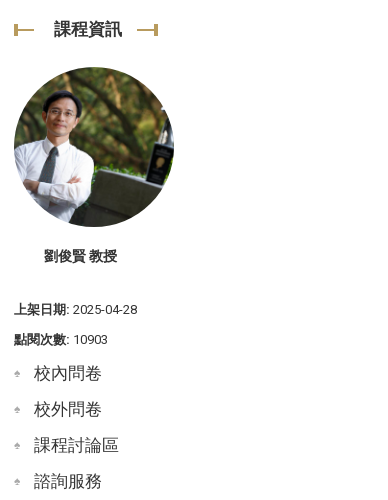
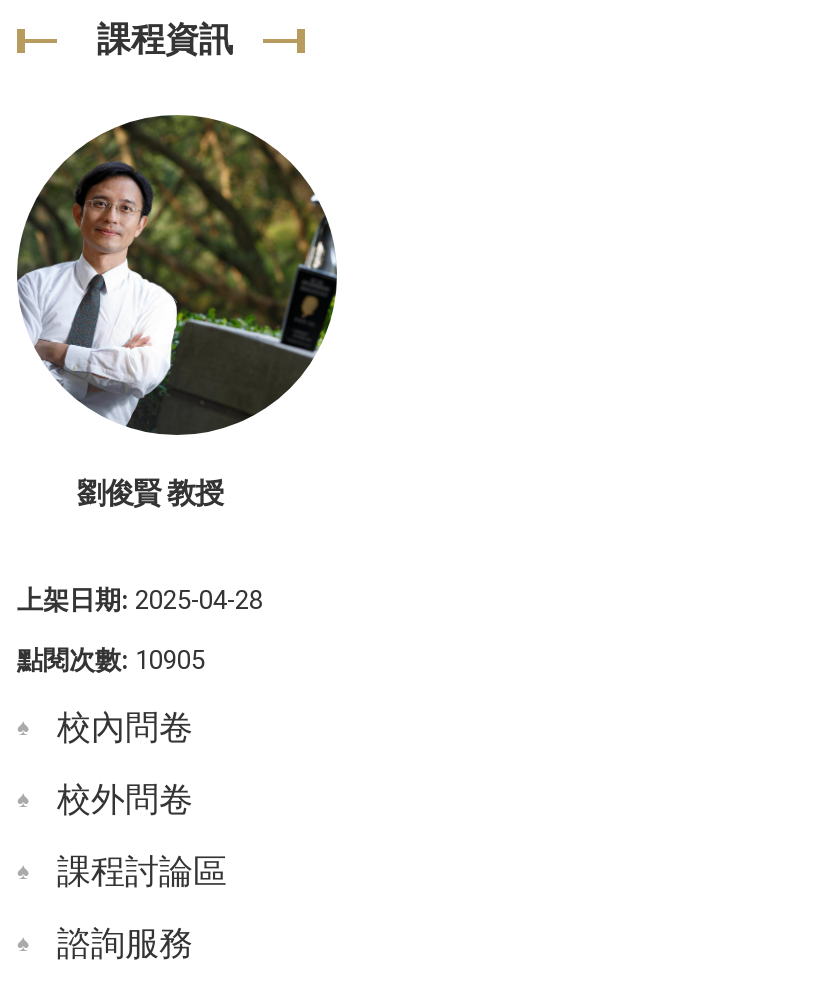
[14,331,108,346] 點閱次數: 10903 -> [17,644,205,674] 點閱次數: 10905

